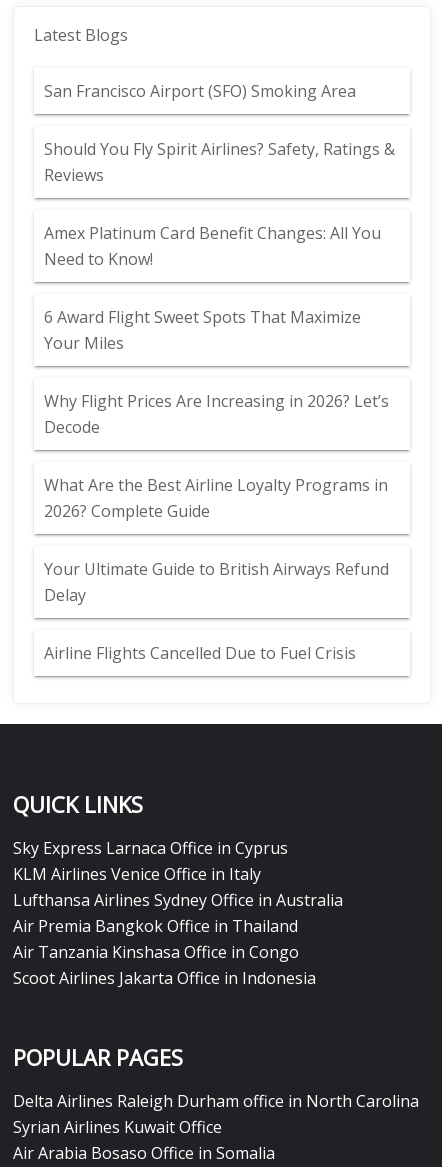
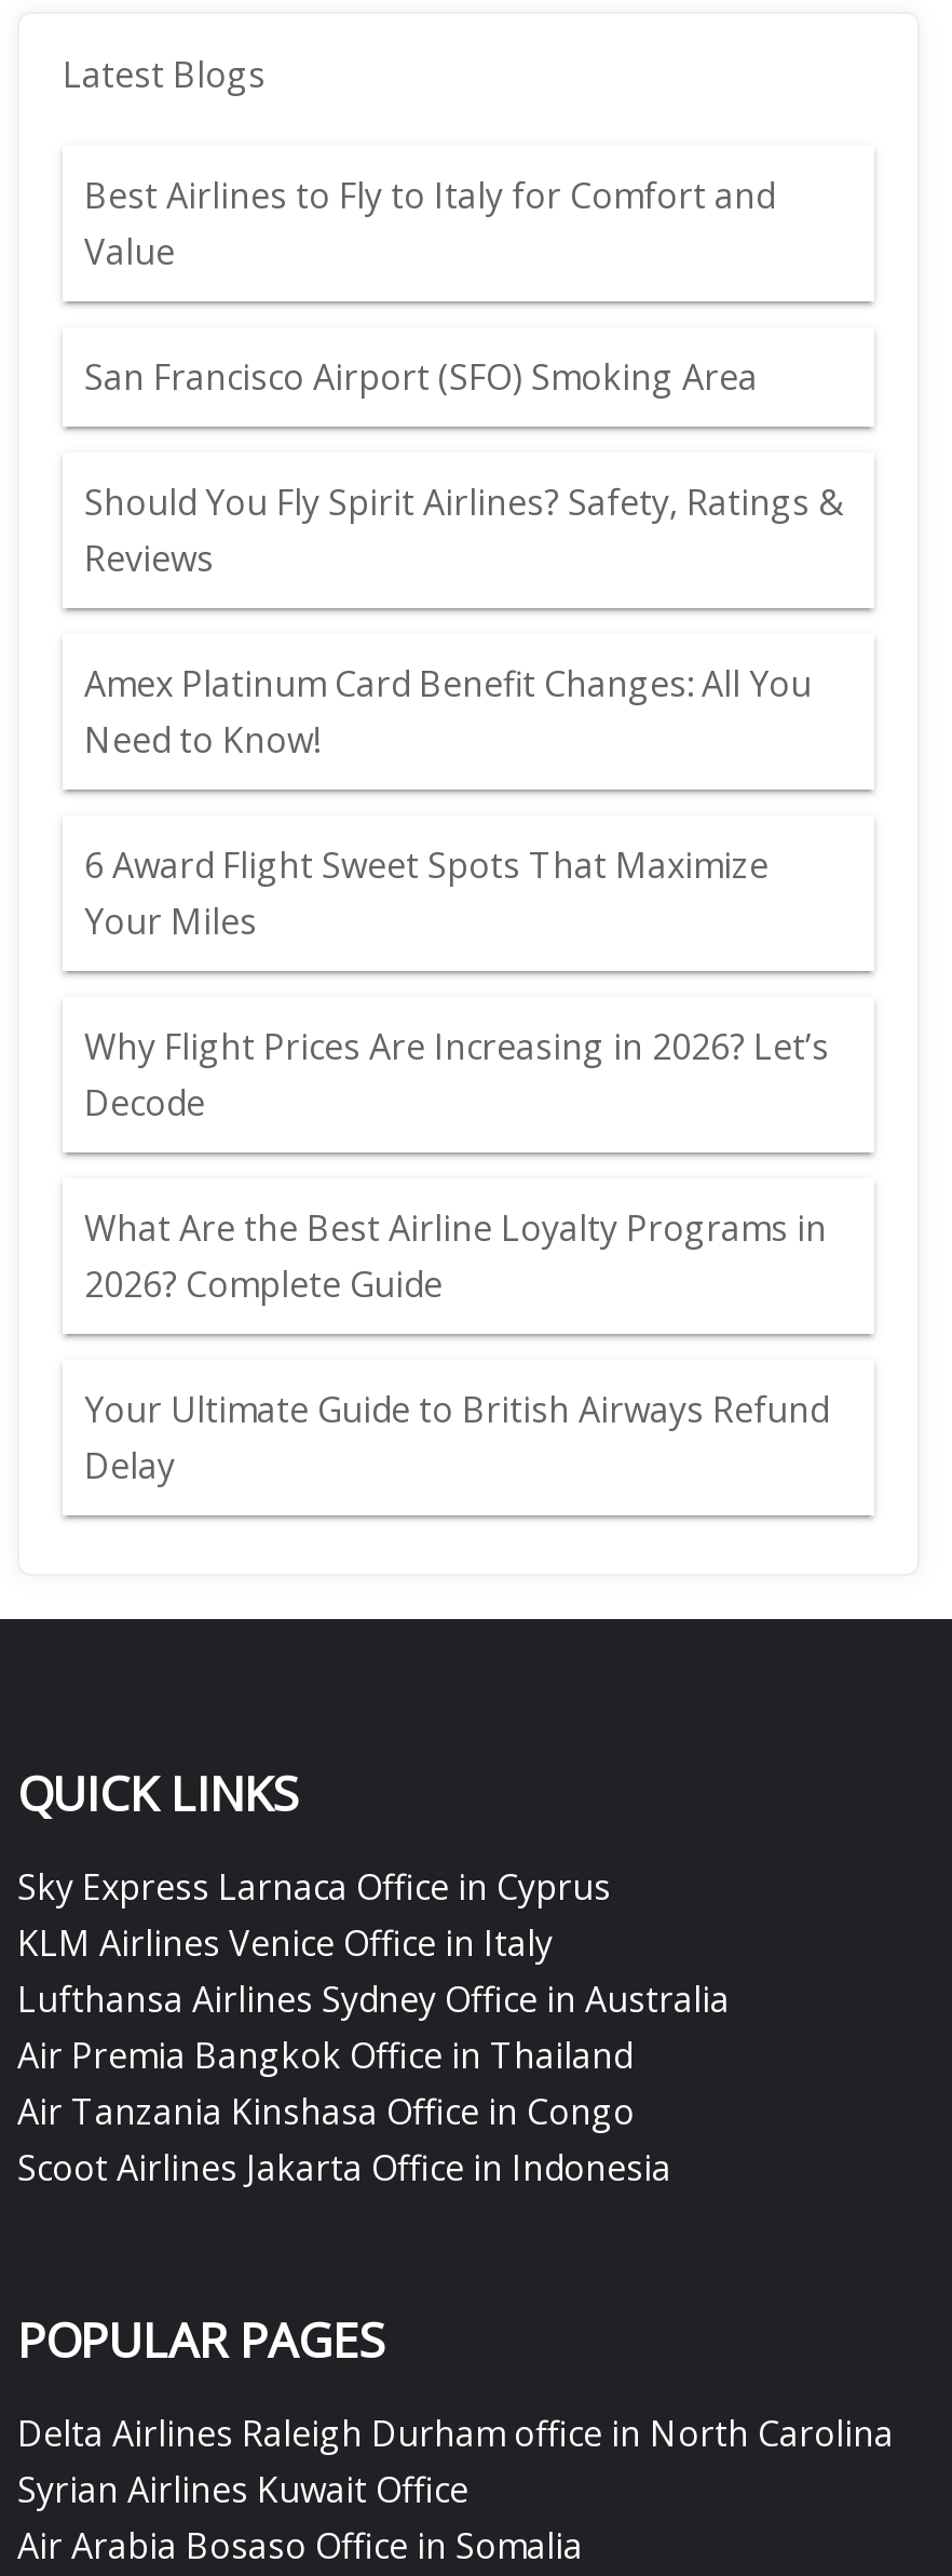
none -> [84,172,775,275] Best Airlines to Fly to Italy for Comfort and | Value
moved [44,80,395,606] -> [84,353,842,1489]: San Francisco Airport (SFO) Smoking Area | Should You Fly Spirit Airlines? Safety, Ratings & | Reviews | ... | Your Ultimate Guide to British Airways Refund | Delay
[44,642,356,664] Airline Flights Cancelled Due to Fuel Crisis -> none

